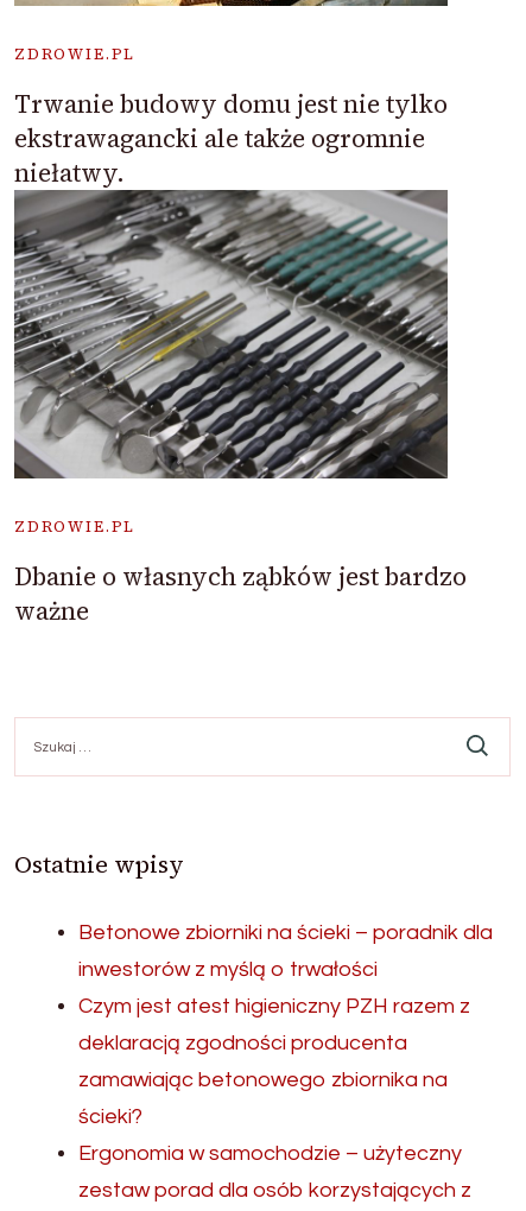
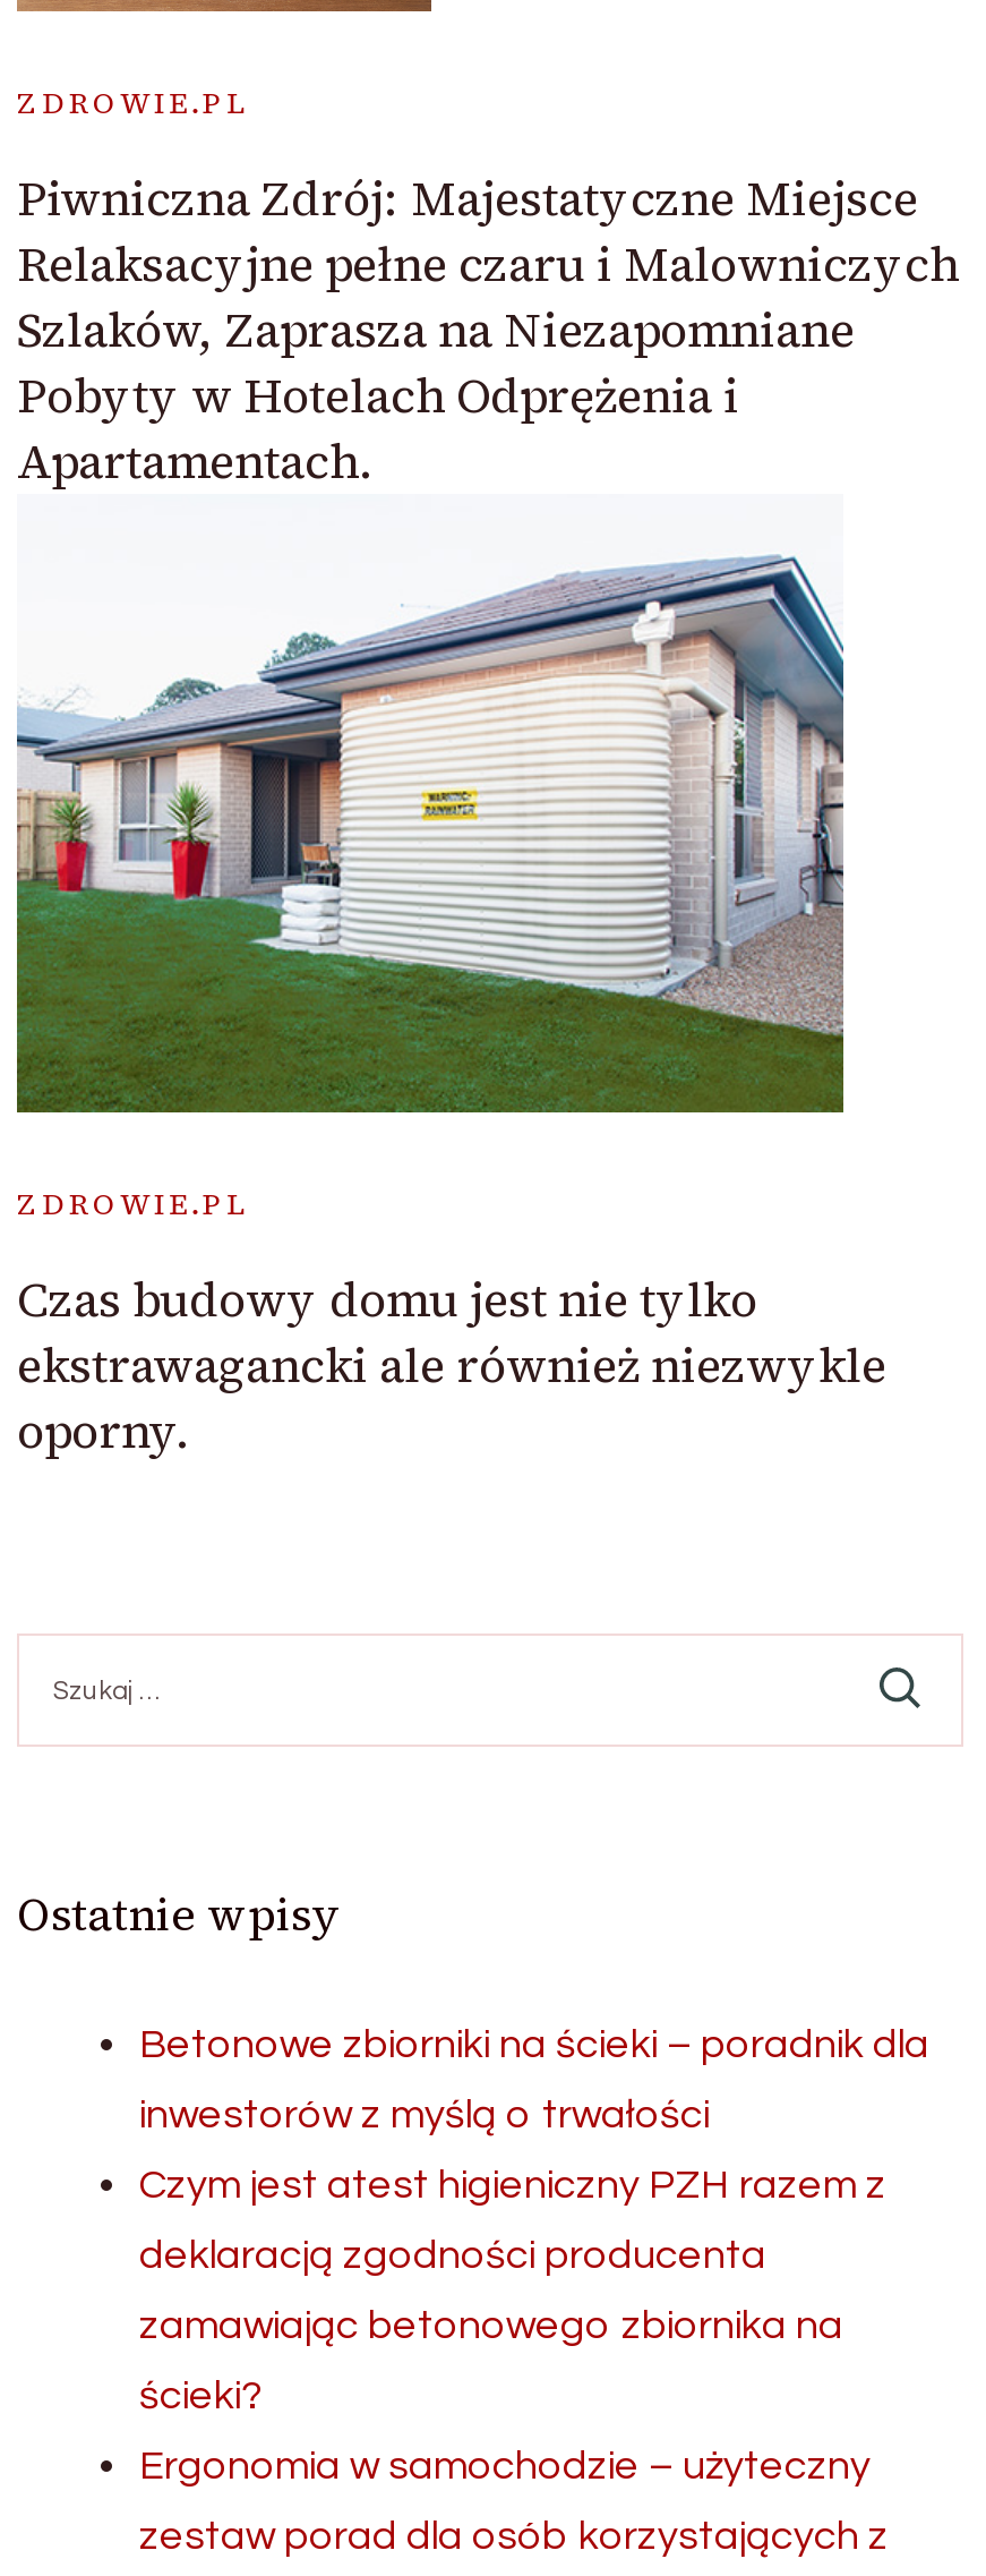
[14,86,448,190] Trwanie budowy domu jest nie tylko | ekstrawagancki ale także ogromnie | niełatwy. -> [17,165,959,493] Piwniczna Zdrój: Majestatyczne Miejsce | Relaksacyjne pełne czaru i Malowniczych | Szlaków, Zaprasza na Niezapomniane | Pobyty w Hotelach Odprężenia i | Apartamentach.
[13,198,449,480] [image] -> [15,553,843,1051] [image]
[14,559,467,628] Dbanie o własnych ząbków jest bardzo | ważne -> [17,1267,886,1464] Czas budowy domu jest nie tylko | ekstrawagancki ale również niezwykle | oporny.

